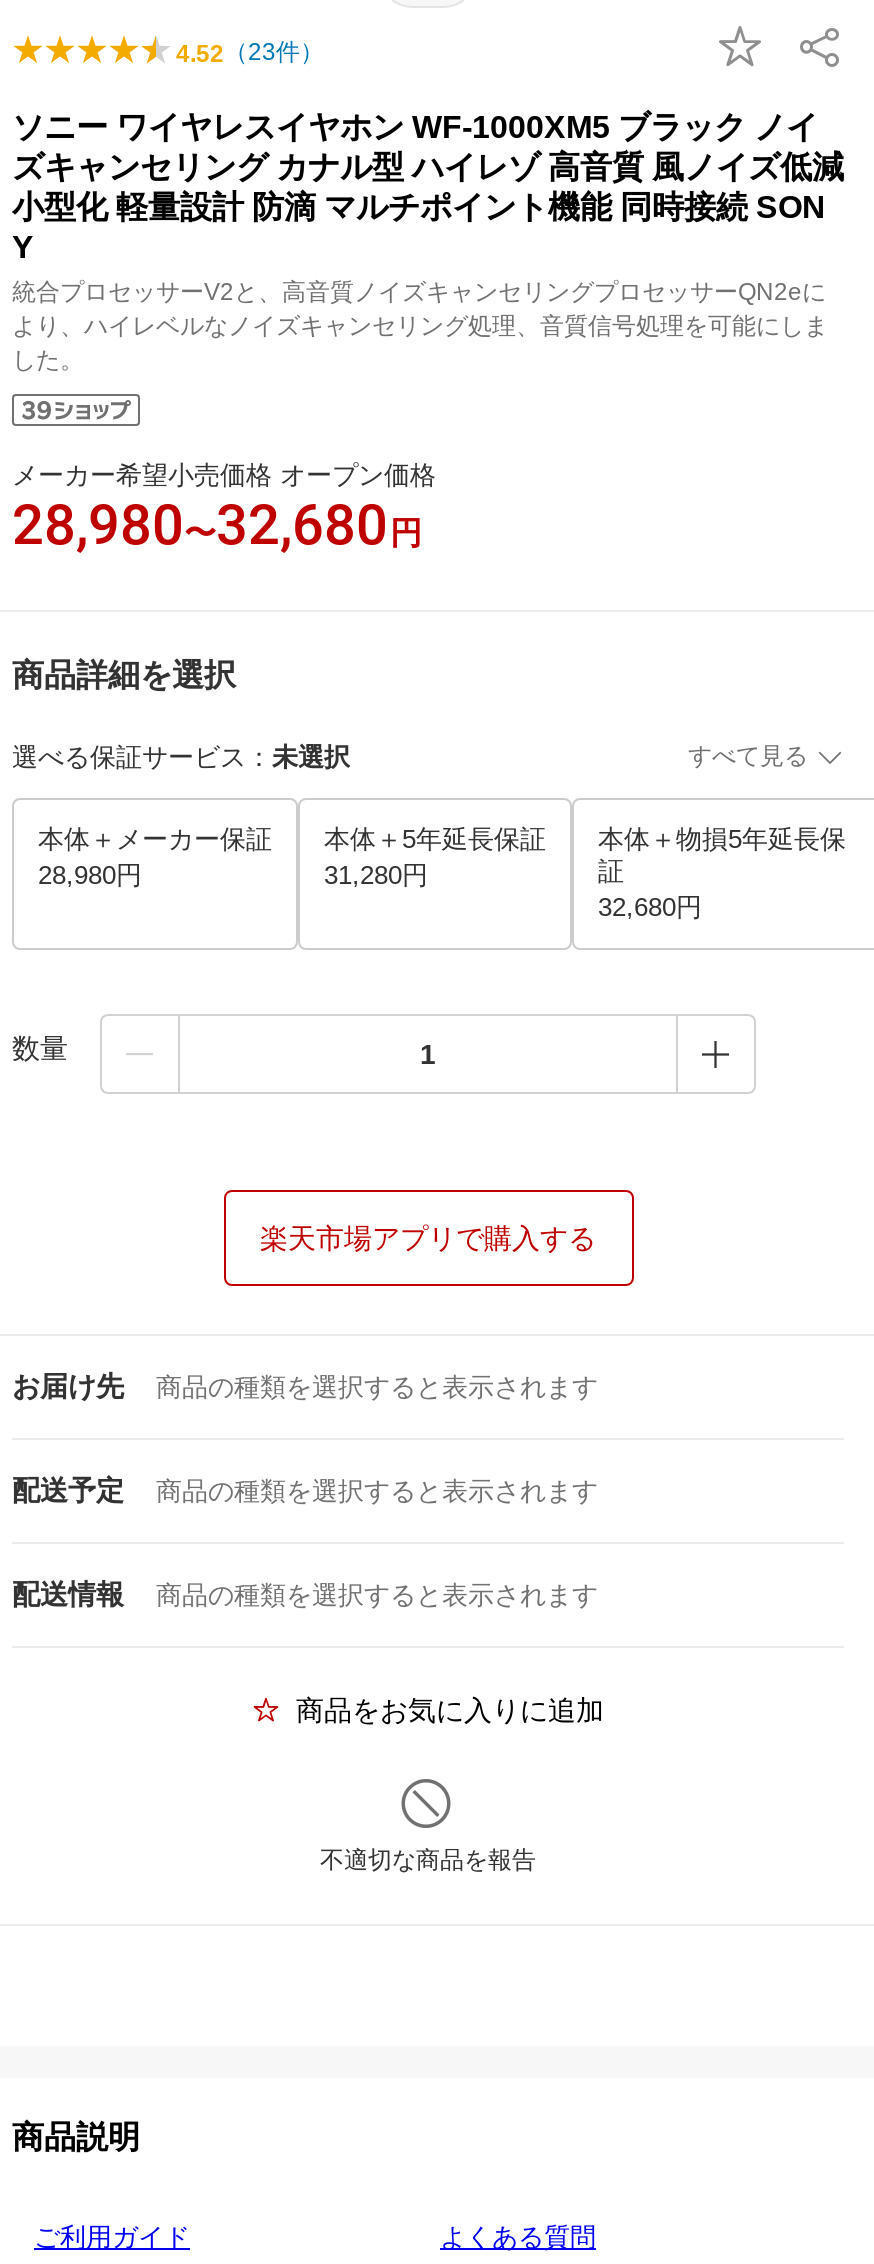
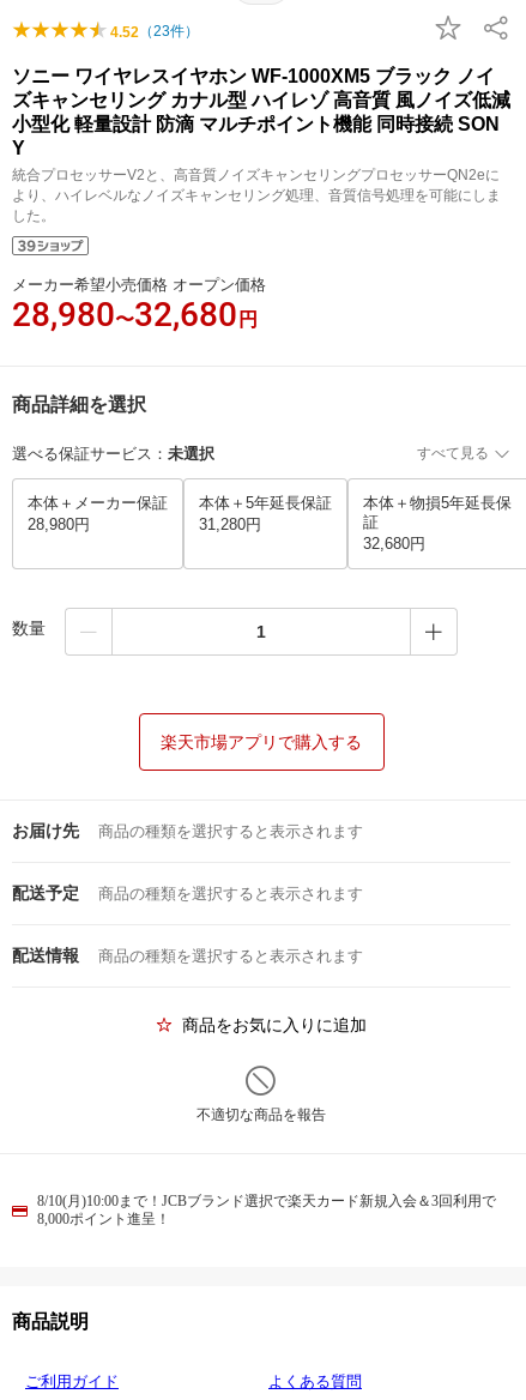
none -> [37,1193,496,1227] 8/10(月)10:00まで！JCBブランド選択で楽天カード新規入会＆3回利用で | 8,000ポイント進呈！

